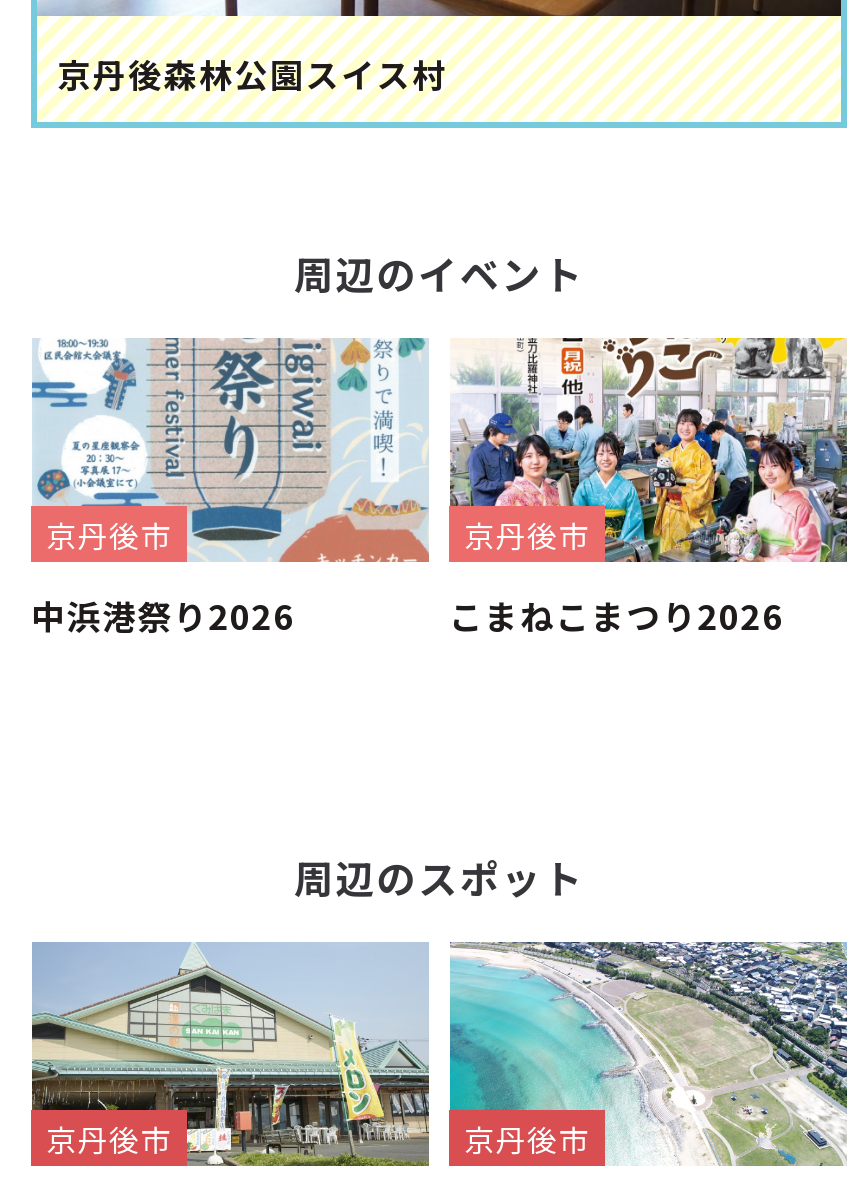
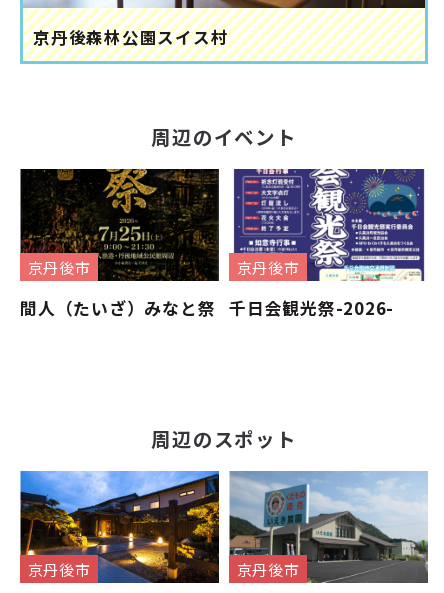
[31,336,431,641] [image] | 中浜港祭り2026 -> [19,168,220,320] [image] | 間人（たいざ）みなと祭
[447,336,849,641] [image] | こまねこまつり2026 -> [229,168,428,320] [image] | 千日会観光祭-2026-
[31,942,431,1168] [image] -> [20,471,220,584] [image]
[447,940,847,1166] [image] -> [229,471,429,584] [image]

